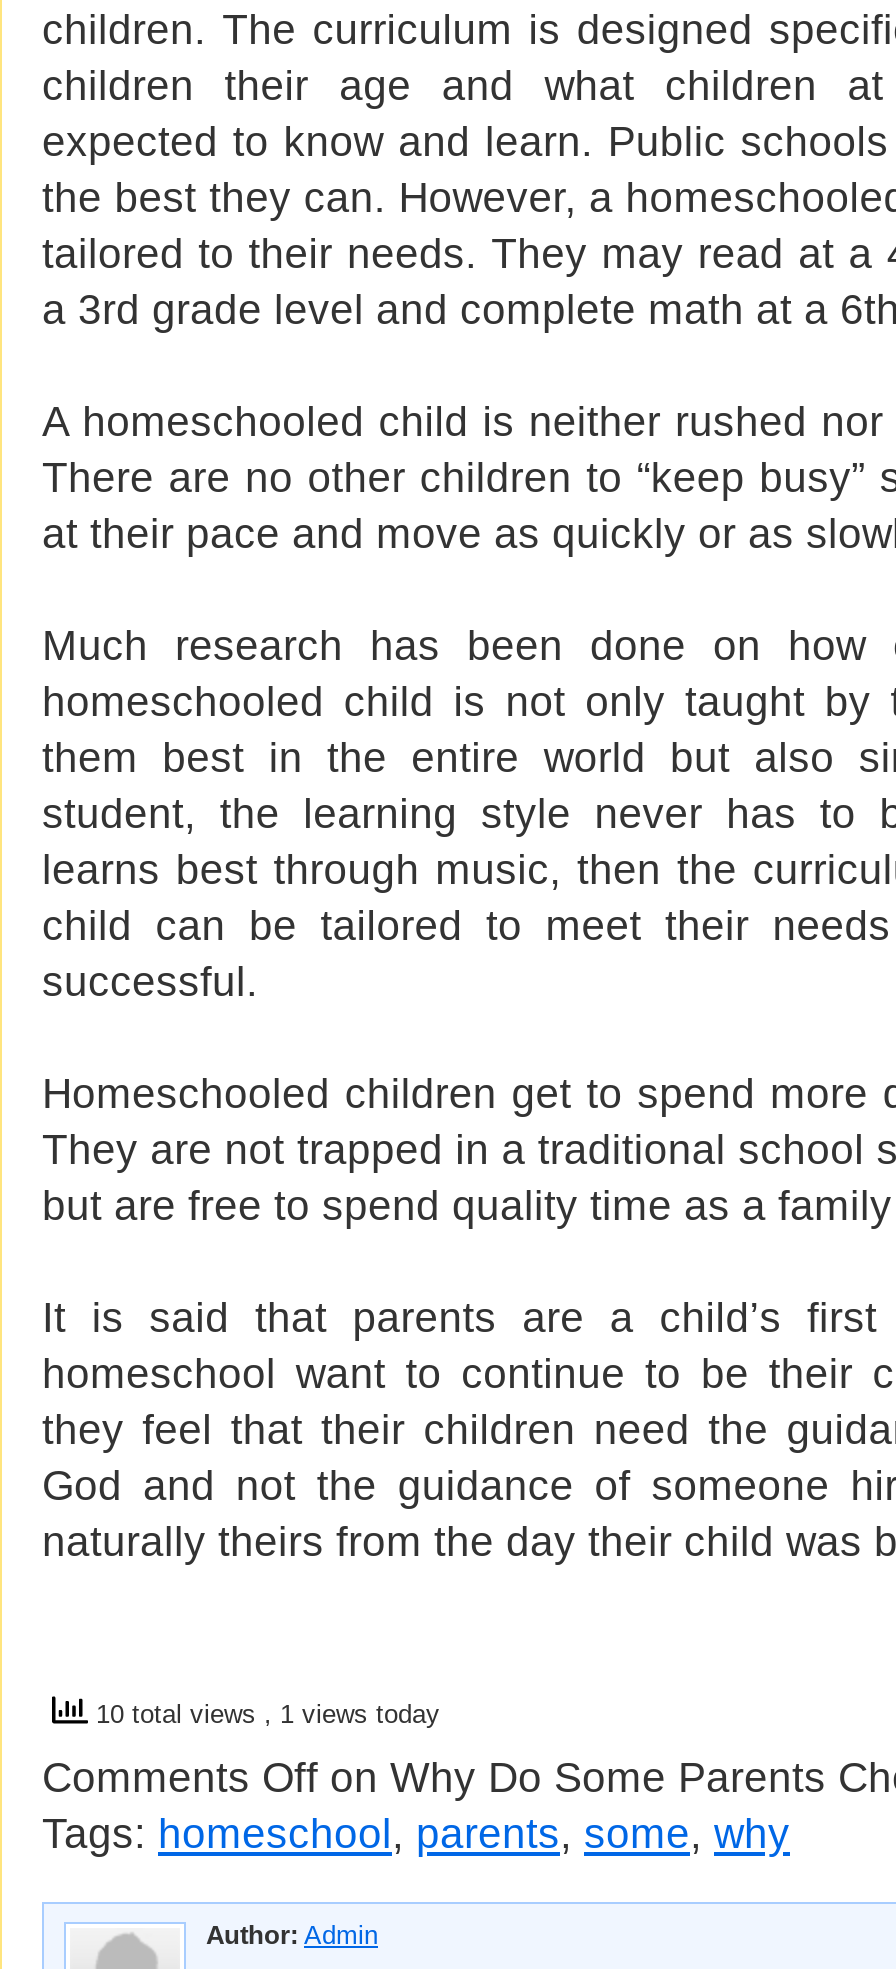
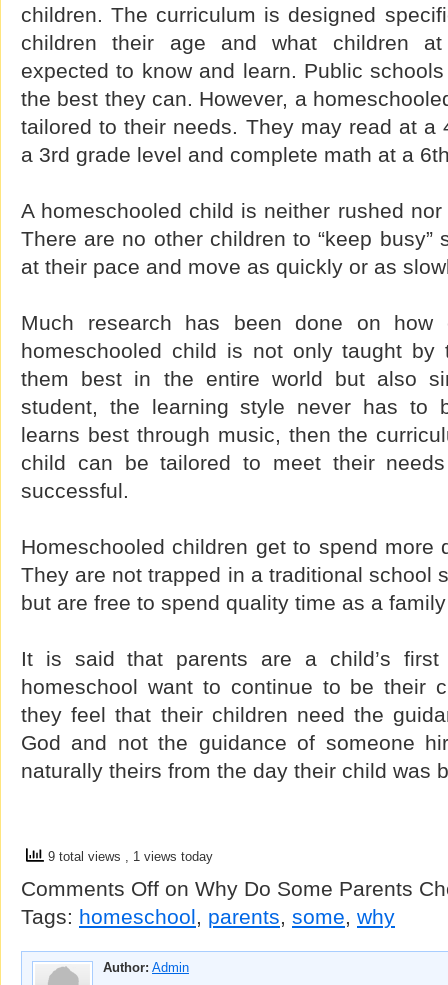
[88,1699,440,1729] 10 total views, 1 views today -> [44,849,213,864] 9 total views, 1 views today

